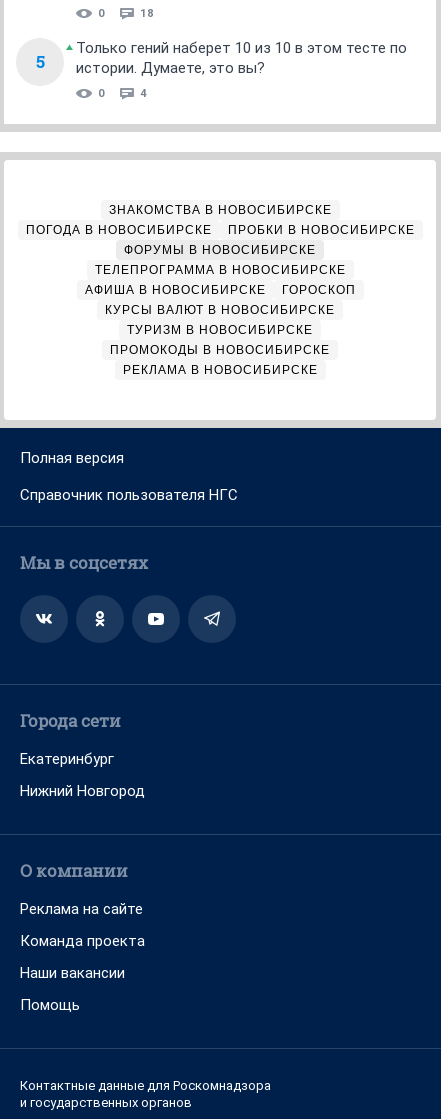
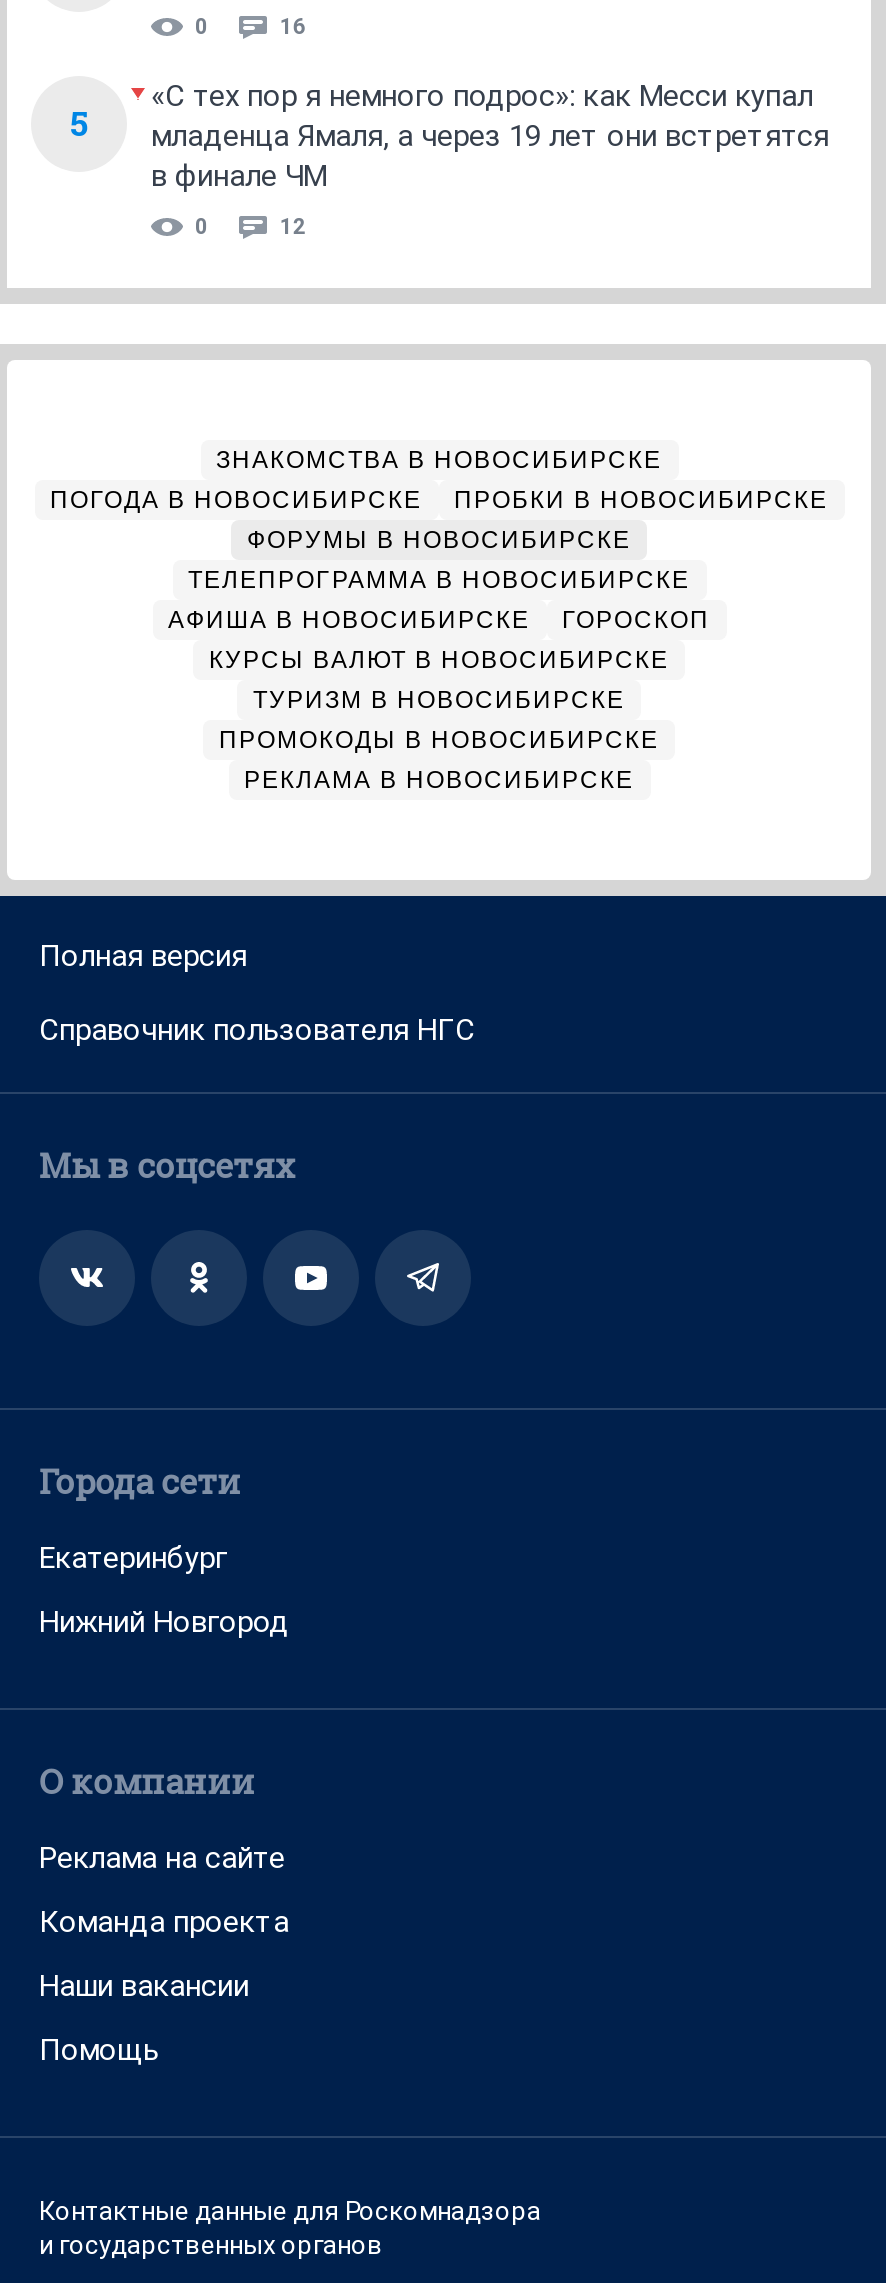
[140,7,153,20] 18 -> [280,14,306,40] 16
[76,39,407,77] Только гений наберет 10 из 10 в этом тесте по | истории. Думаете, это вы? -> [151,78,829,194] «С тех пор я немного подрос»: как Месси купал | младенца Ямаля, а через 19 лет они встретятся | в финале ЧМ
[140,87,147,100] 4 -> [280,214,306,240] 12

